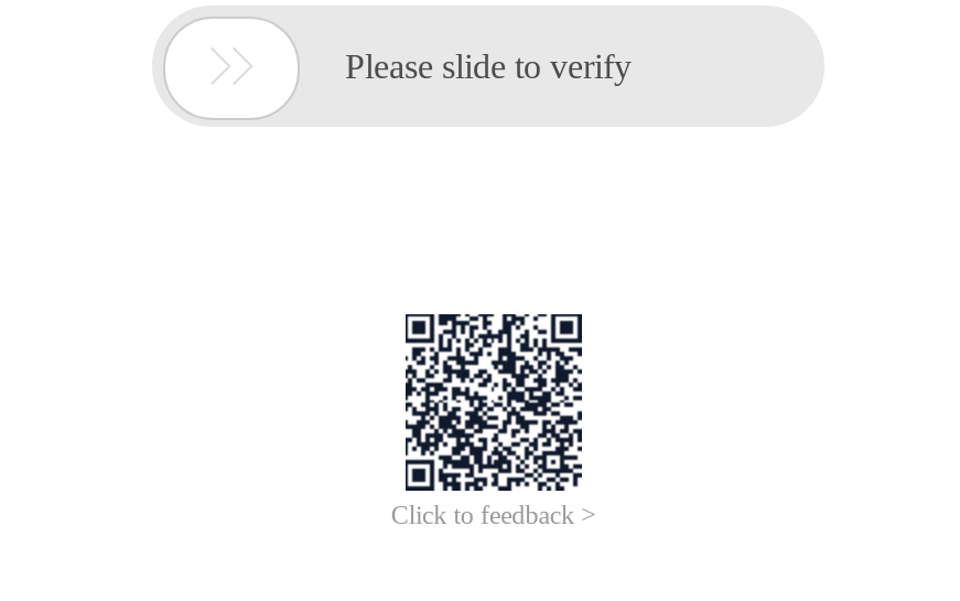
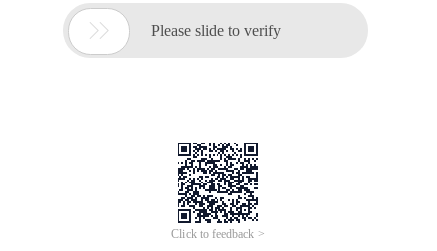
[403,312,584,493] [image] -> [178,142,259,224] [image]

